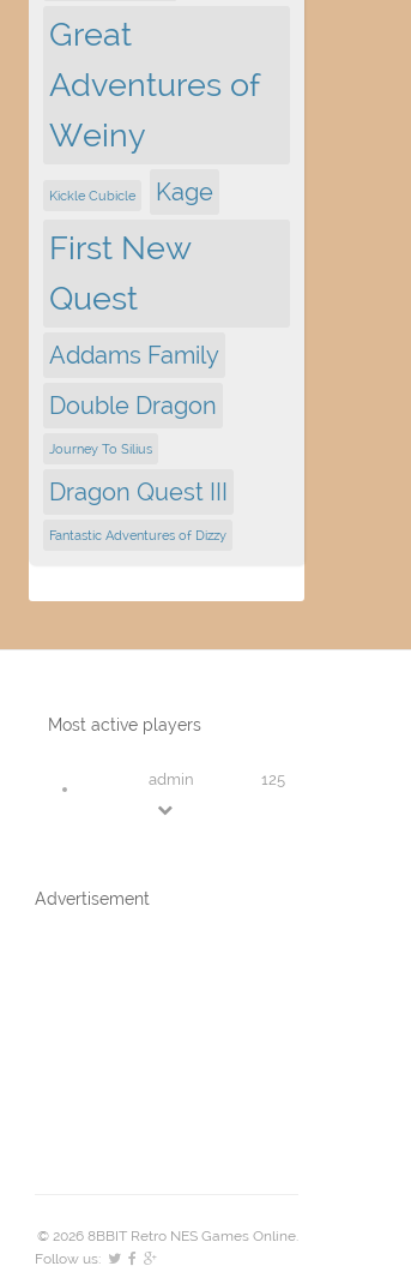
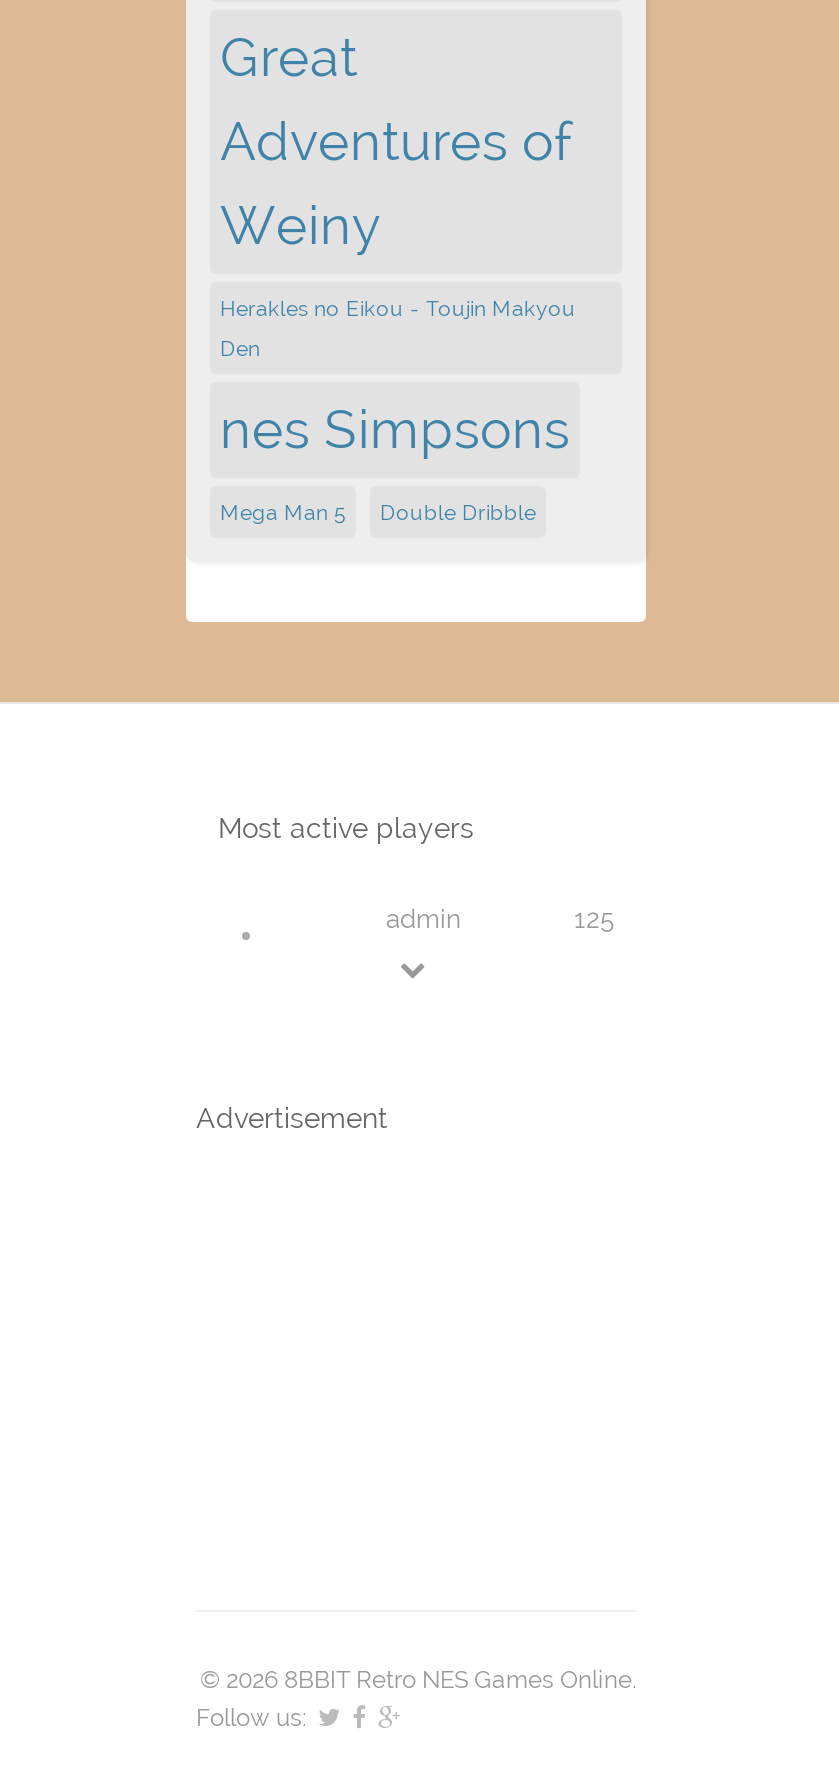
[49,177,228,542] Kickle Cubicle | Kage | First New | Quest | Addams Family | Double Dragon | Journey To Silius | Dragon Quest III | Fantastic Adventures of Dizzy -> [220,295,576,523] Herakles no Eikou - Toujin Makyou | Den | nes Simpsons | Mega Man 5 | Double Dribble

